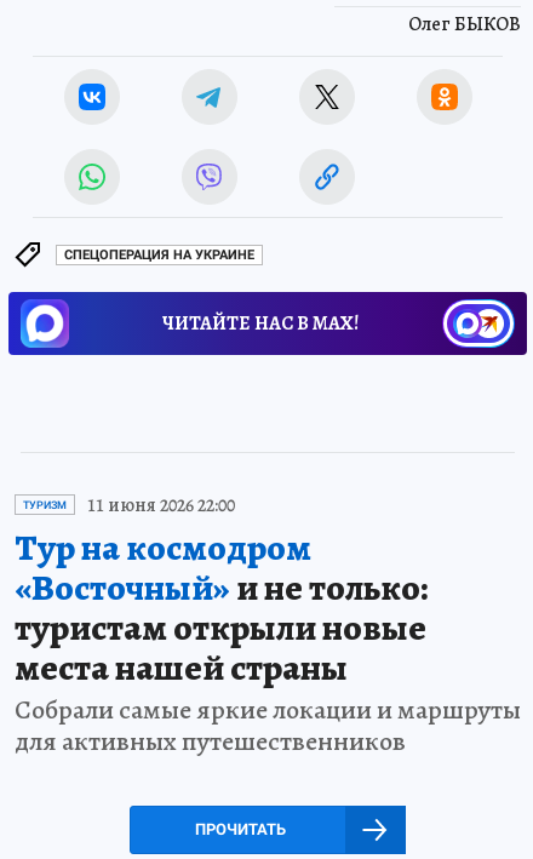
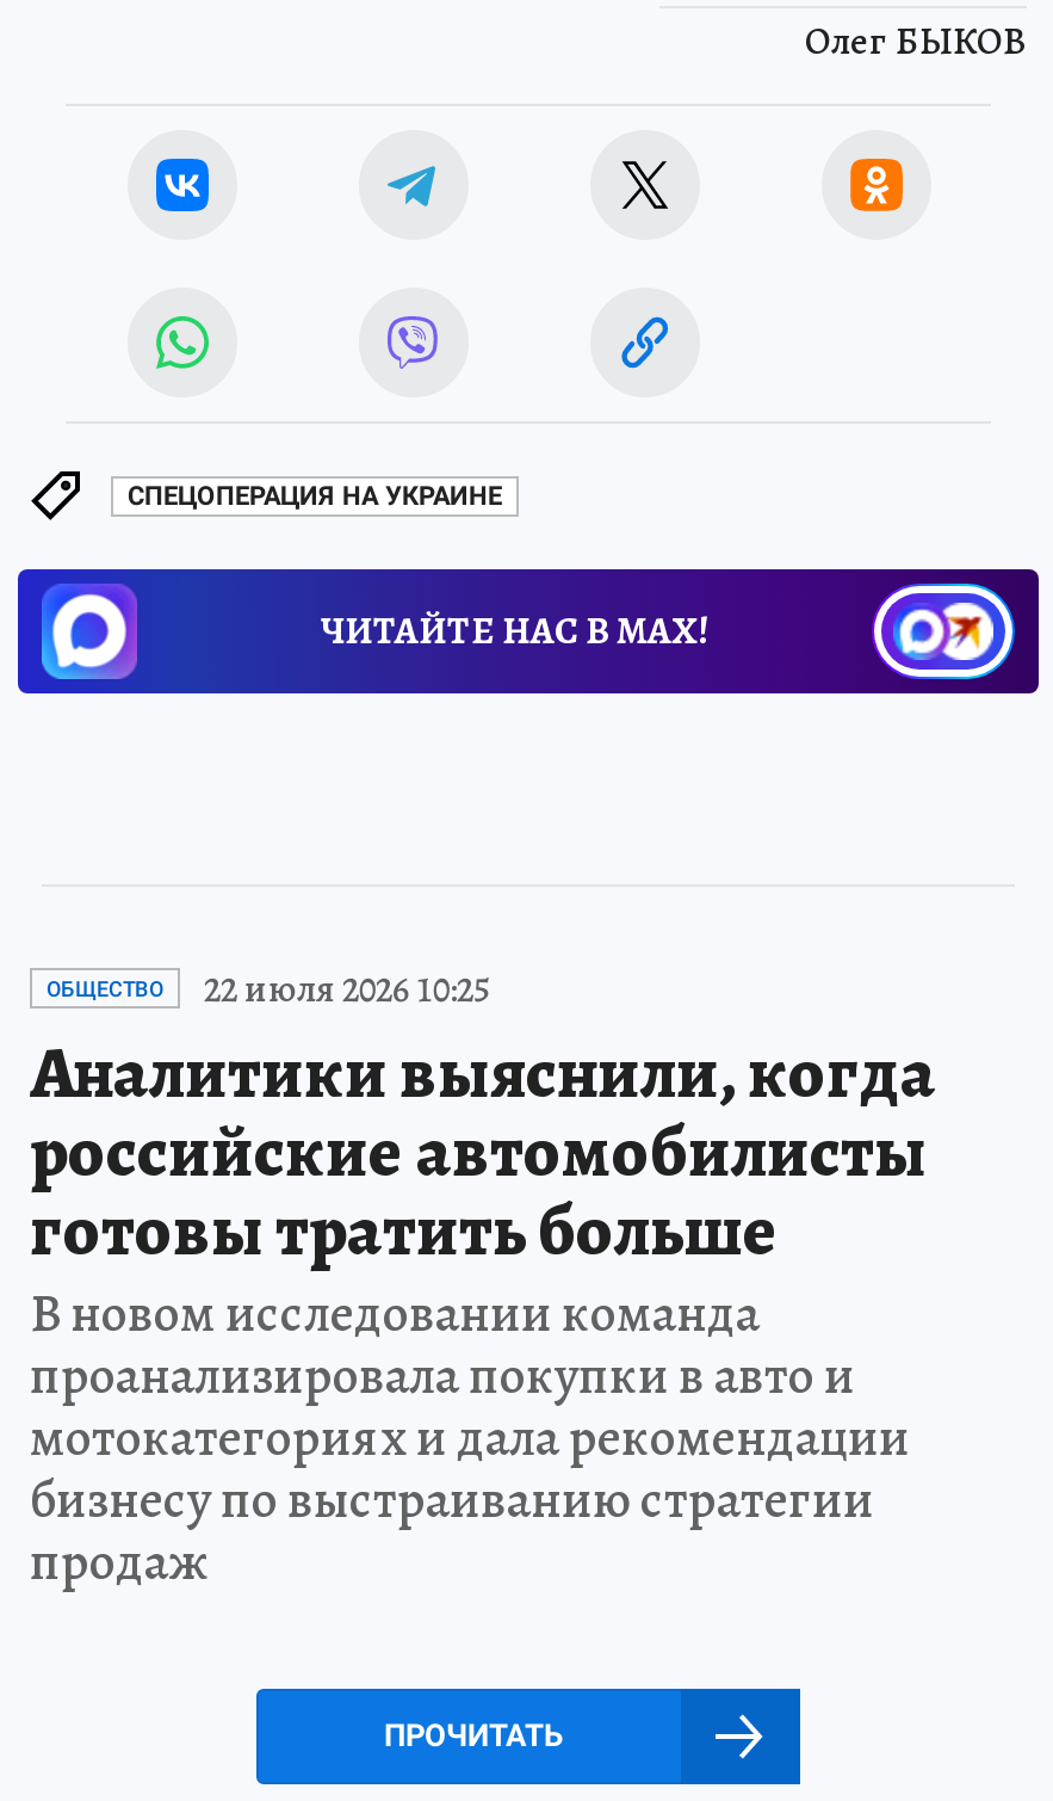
[15,492,521,759] ТУРИЗМ | 11 июня 2026 22:00 | Тур на космодром | «Восточный»и не только: | туристам открыли новые | места нашей страны | Собрали самые яркие локации и маршруты | для активных путешественников -> [30,962,936,1597] ОБЩЕСТВО | 22 июля 2026 10:25 | Аналитики выяснили, когда | российские автомобилисты | готовы тратить больше | В новом исследовании команда | проанализировала покупки в авто и | мотокатегориях и дала рекомендации | бизнесу по выстраиванию стратегии | продаж

